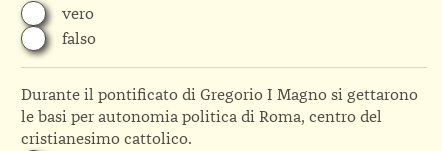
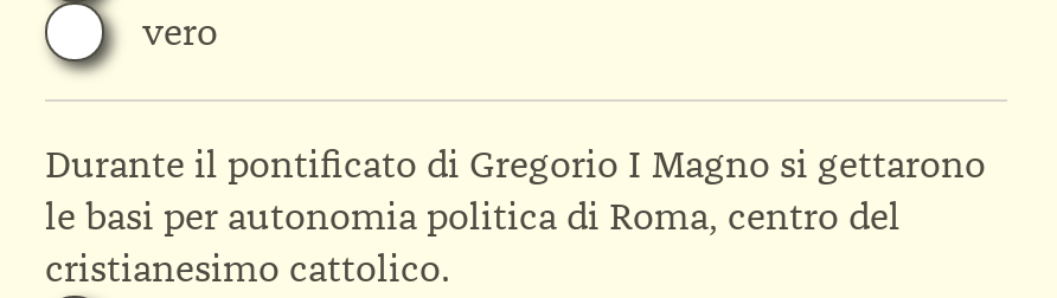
[62,29,96,48] falso -> none

